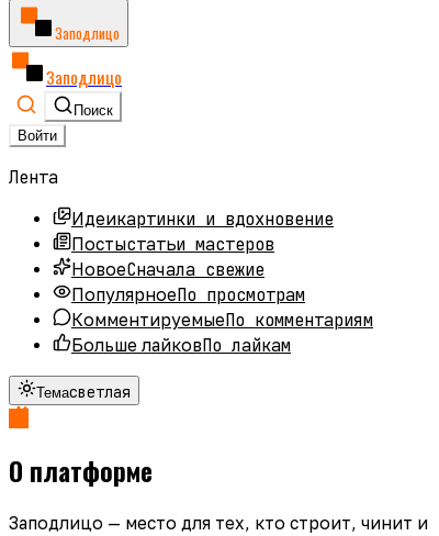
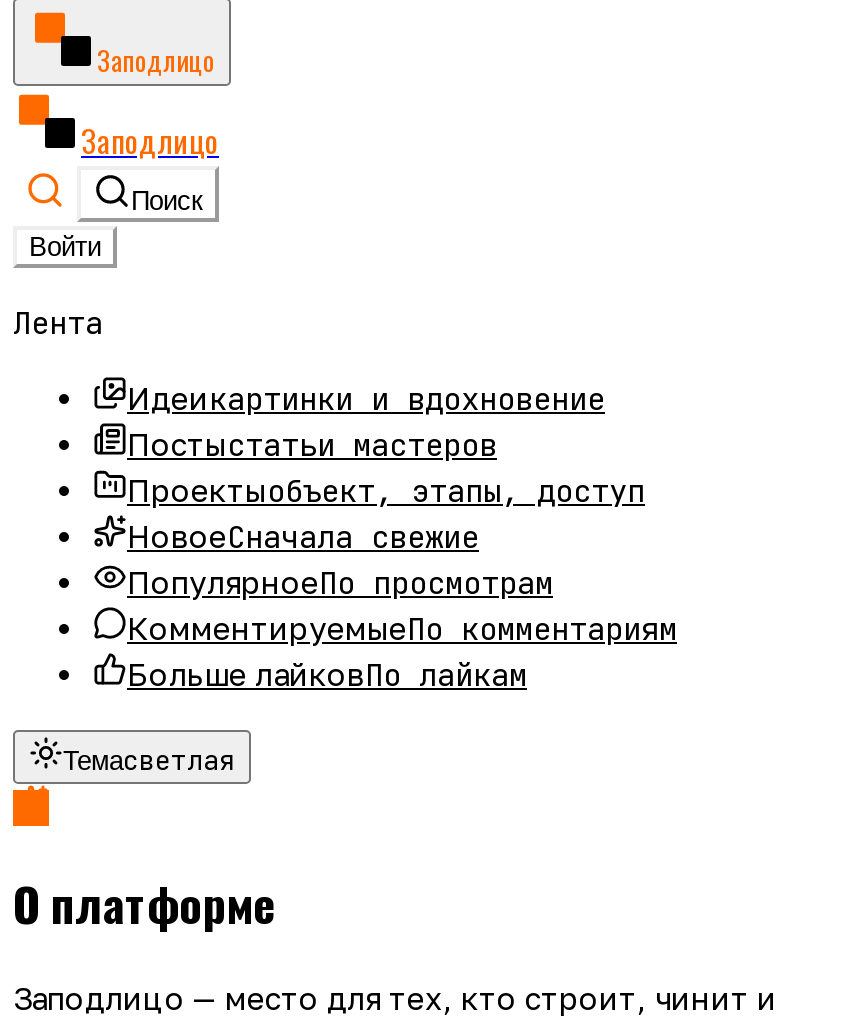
none -> [127,470,645,512] Проектыобъект, этапы, доступ

